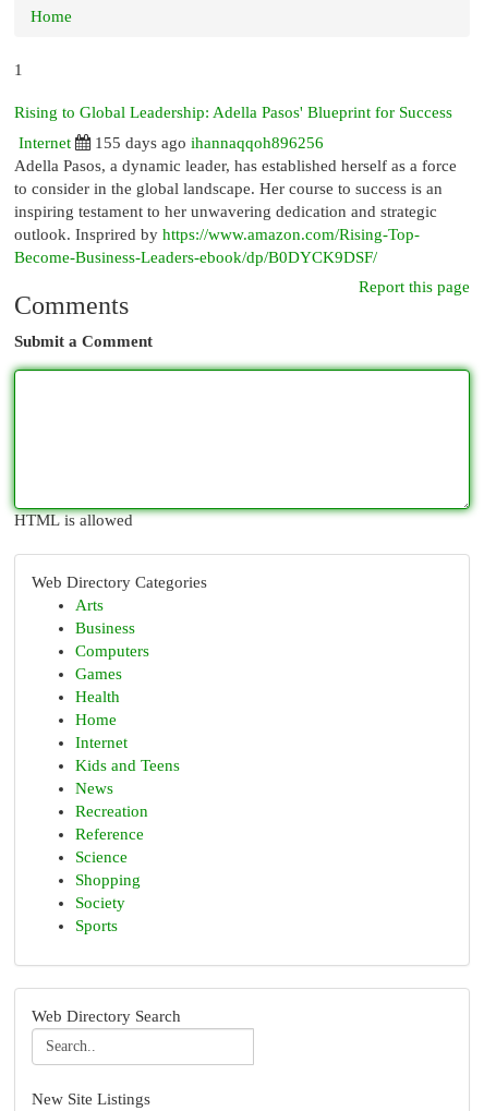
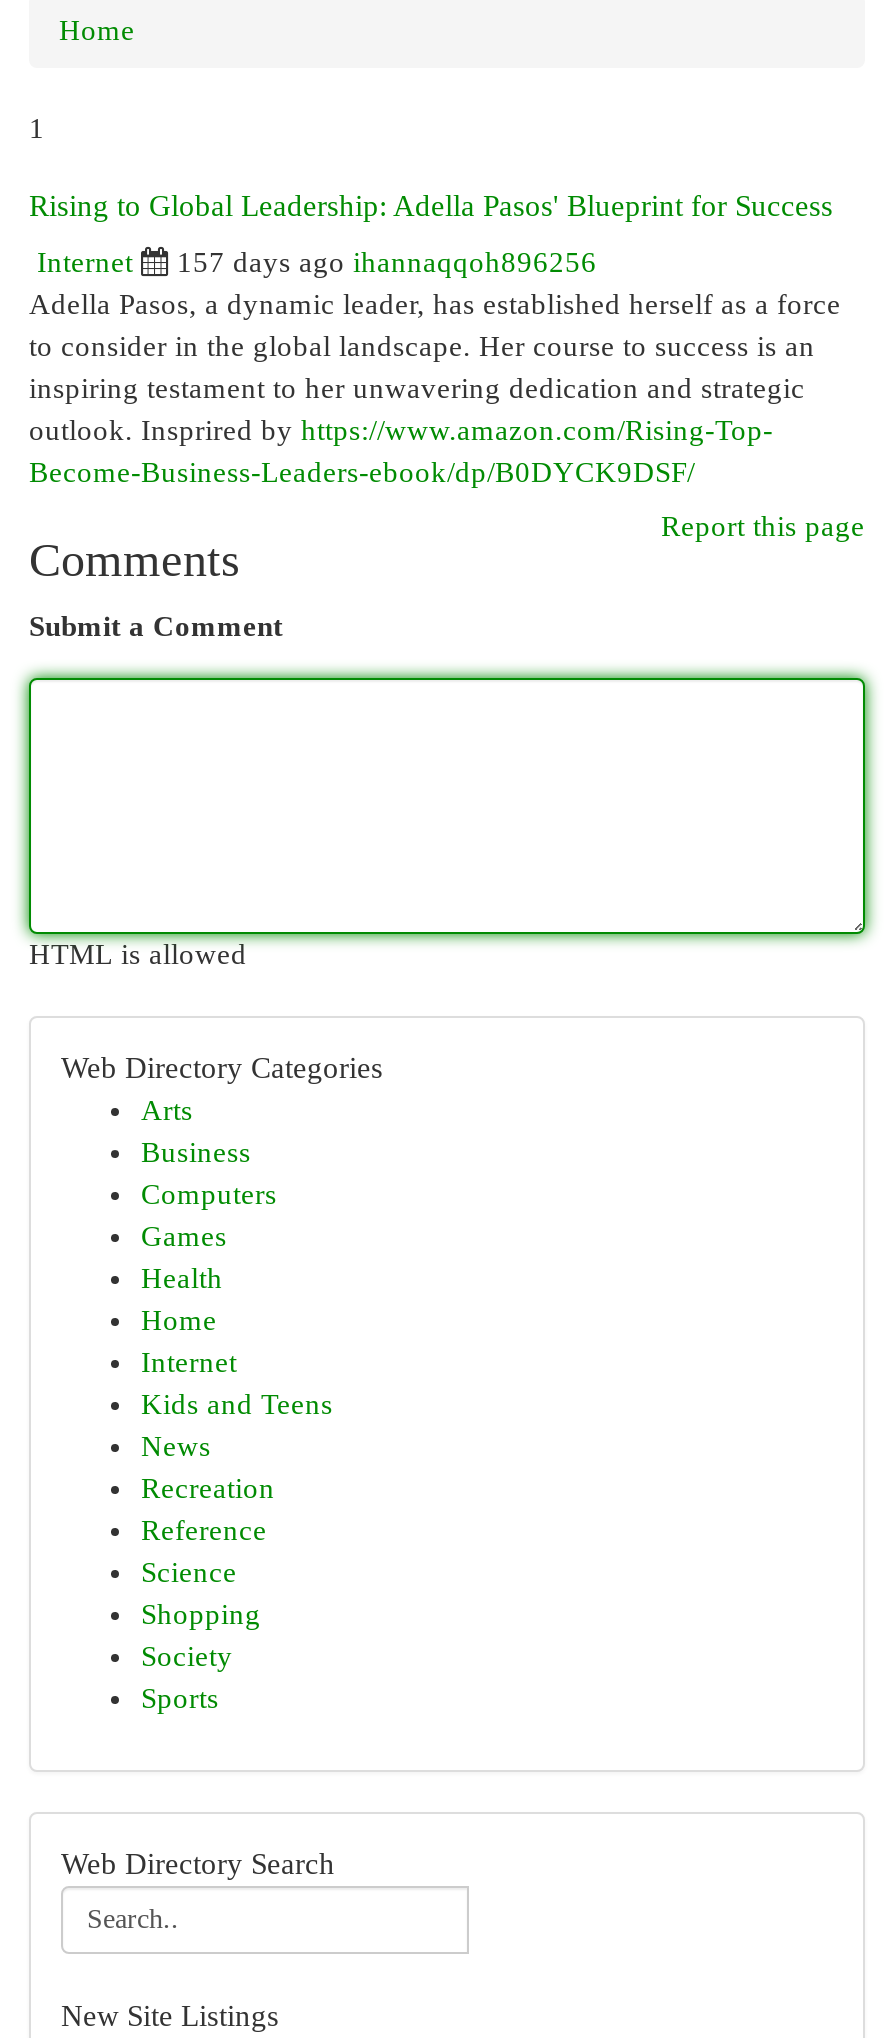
[95,134,324,152] 155 days ago ihannaqqoh896256 -> [177,246,597,278] 157 days ago ihannaqqoh896256

